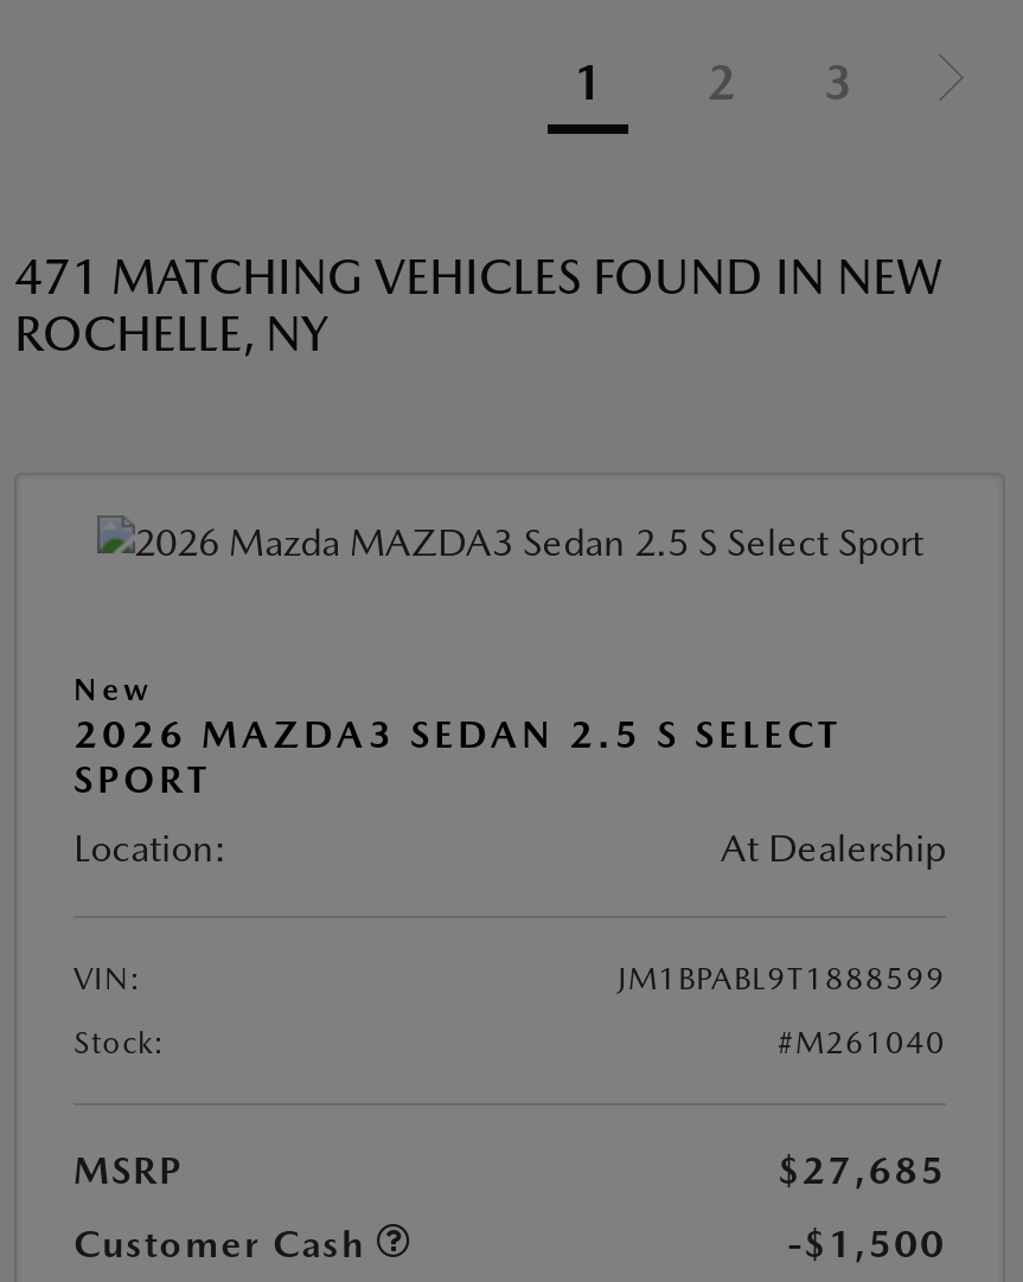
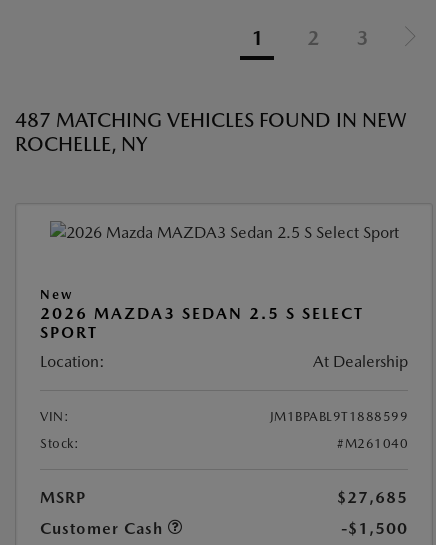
[14,248,944,305] 471 MATCHING VEHICLES FOUND IN NEW -> [15,108,407,132] 487 MATCHING VEHICLES FOUND IN NEW

